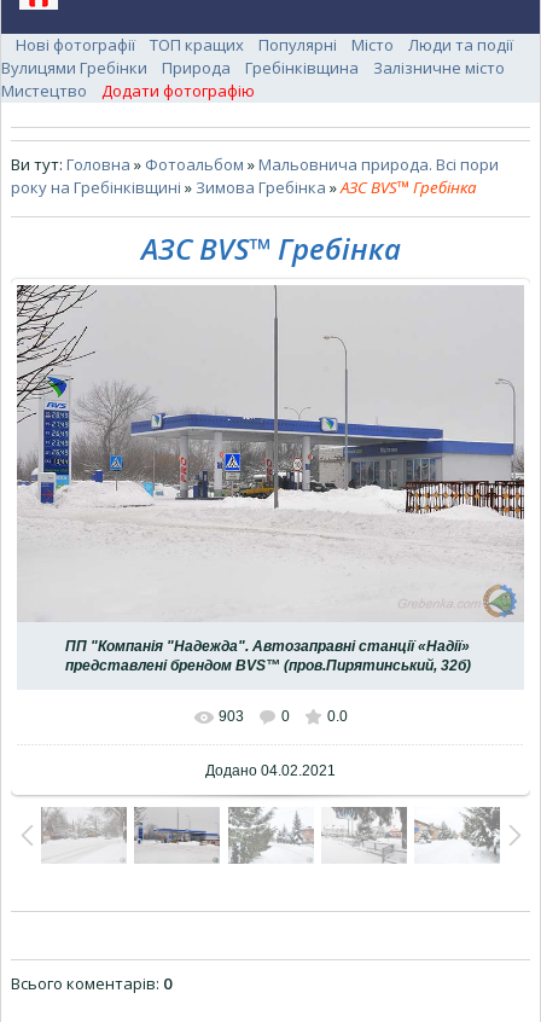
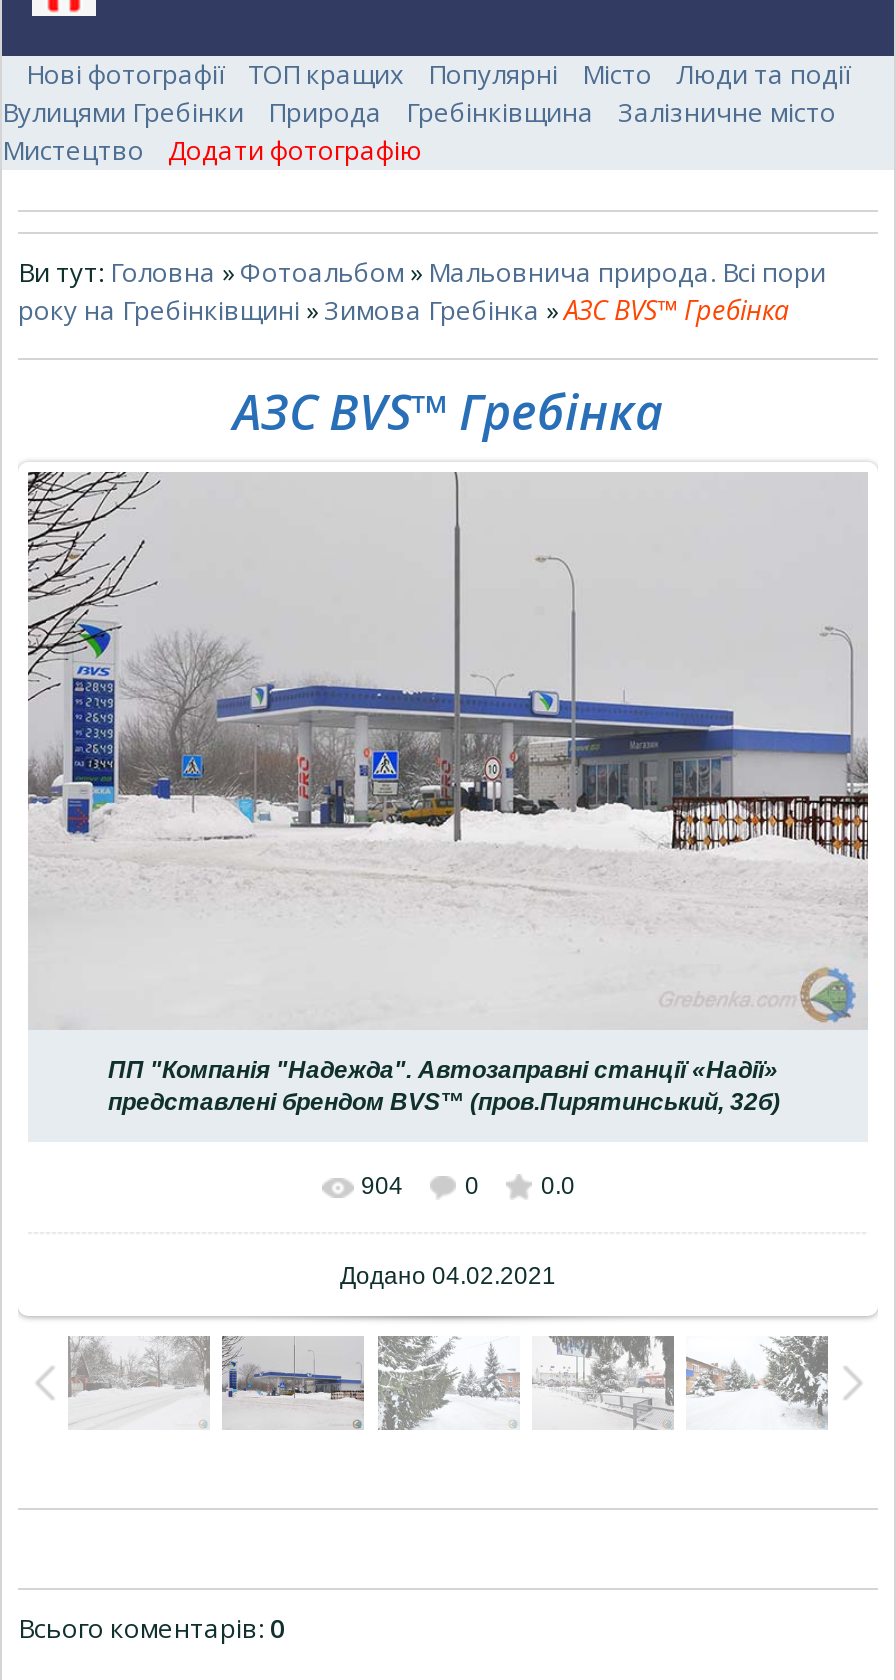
[218,708,243,725] 903 -> [361,1172,403,1200] 904

